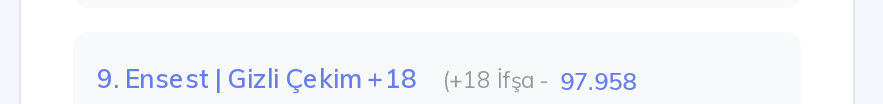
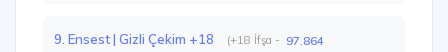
[560,66,636,96] 97.958 -> [286,33,324,48] 97.864

